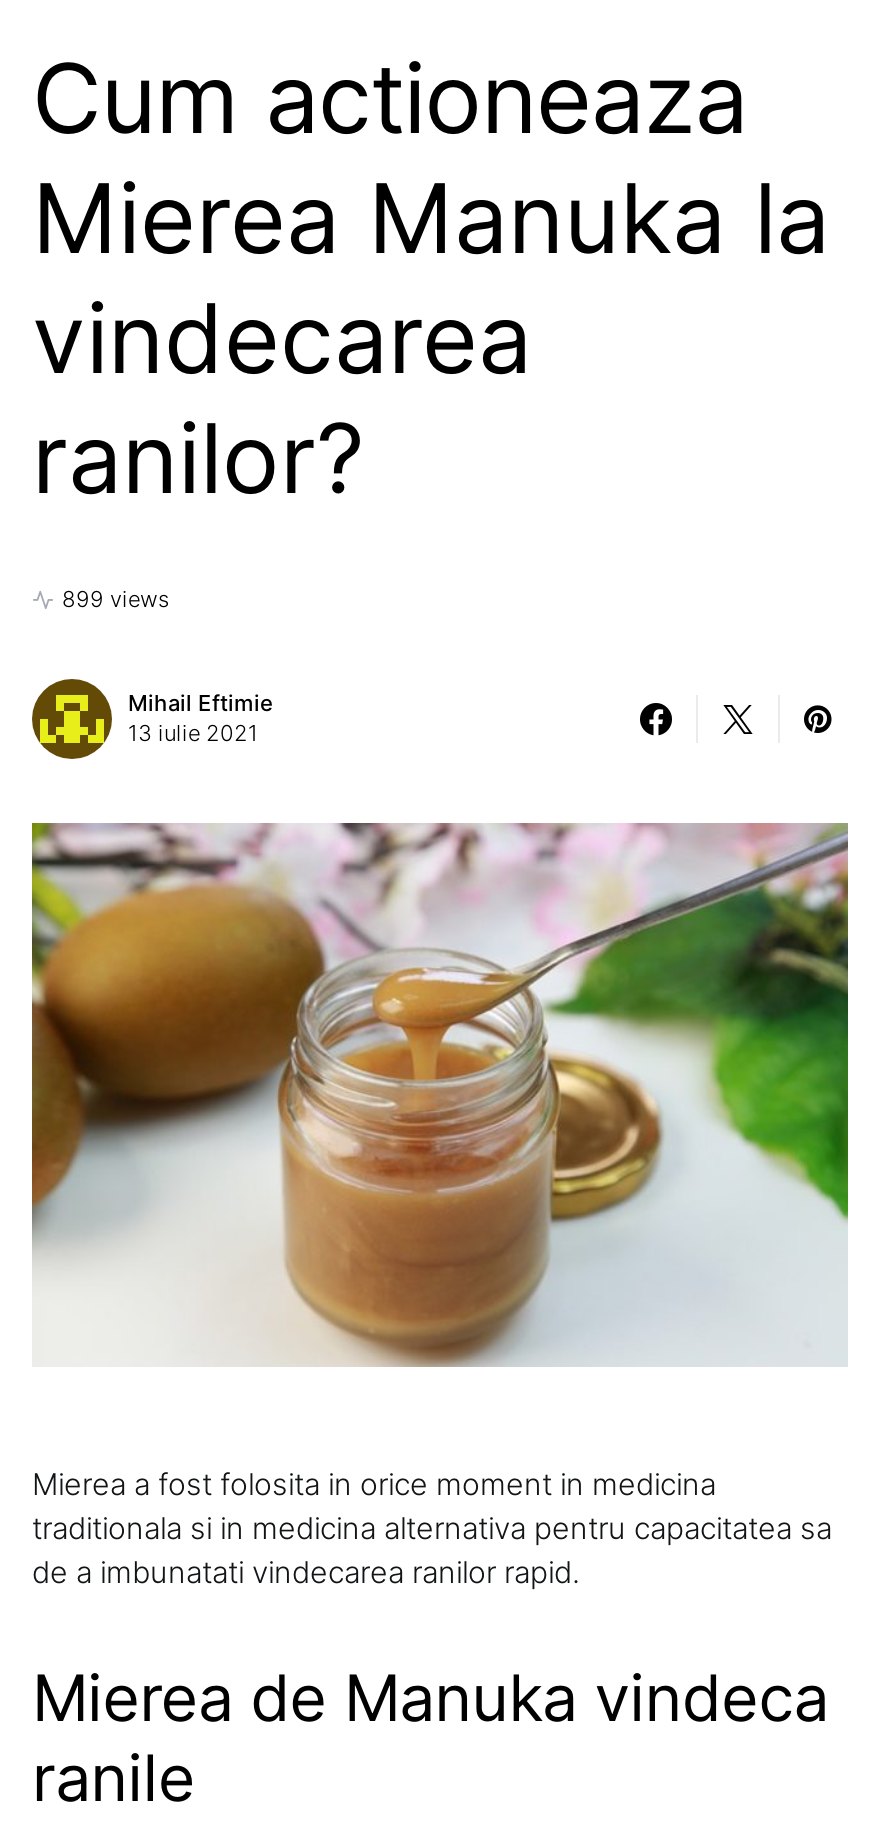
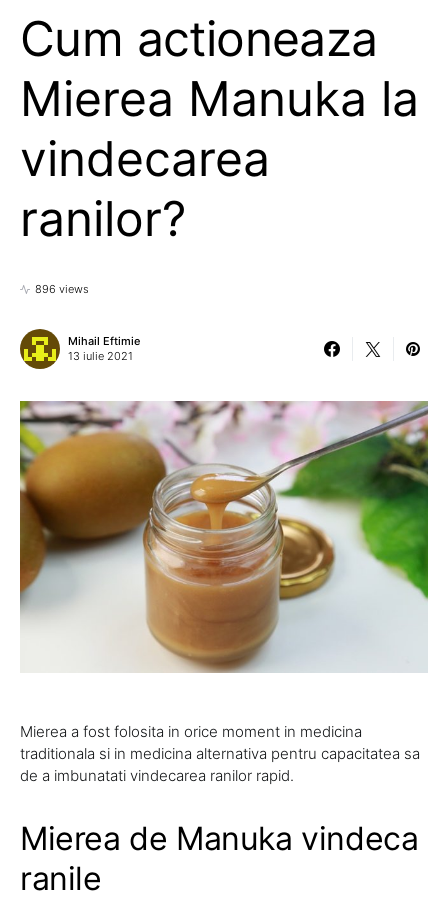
[62,585,170,613] 899 views -> [35,282,89,296] 896 views

